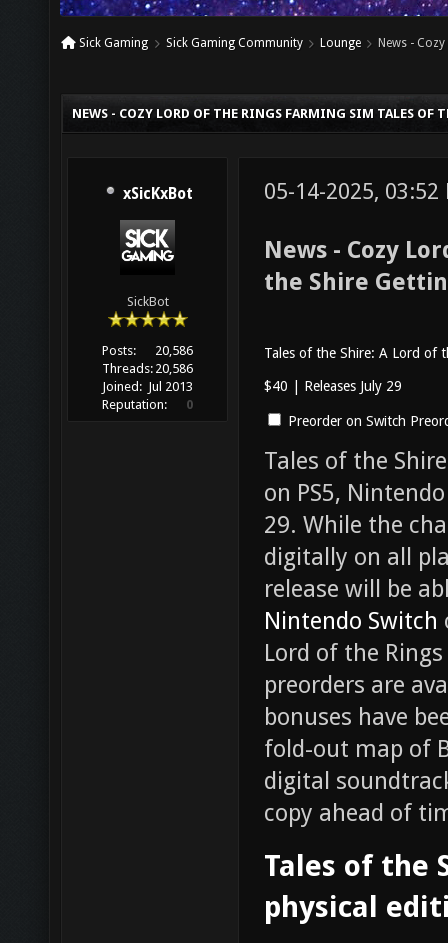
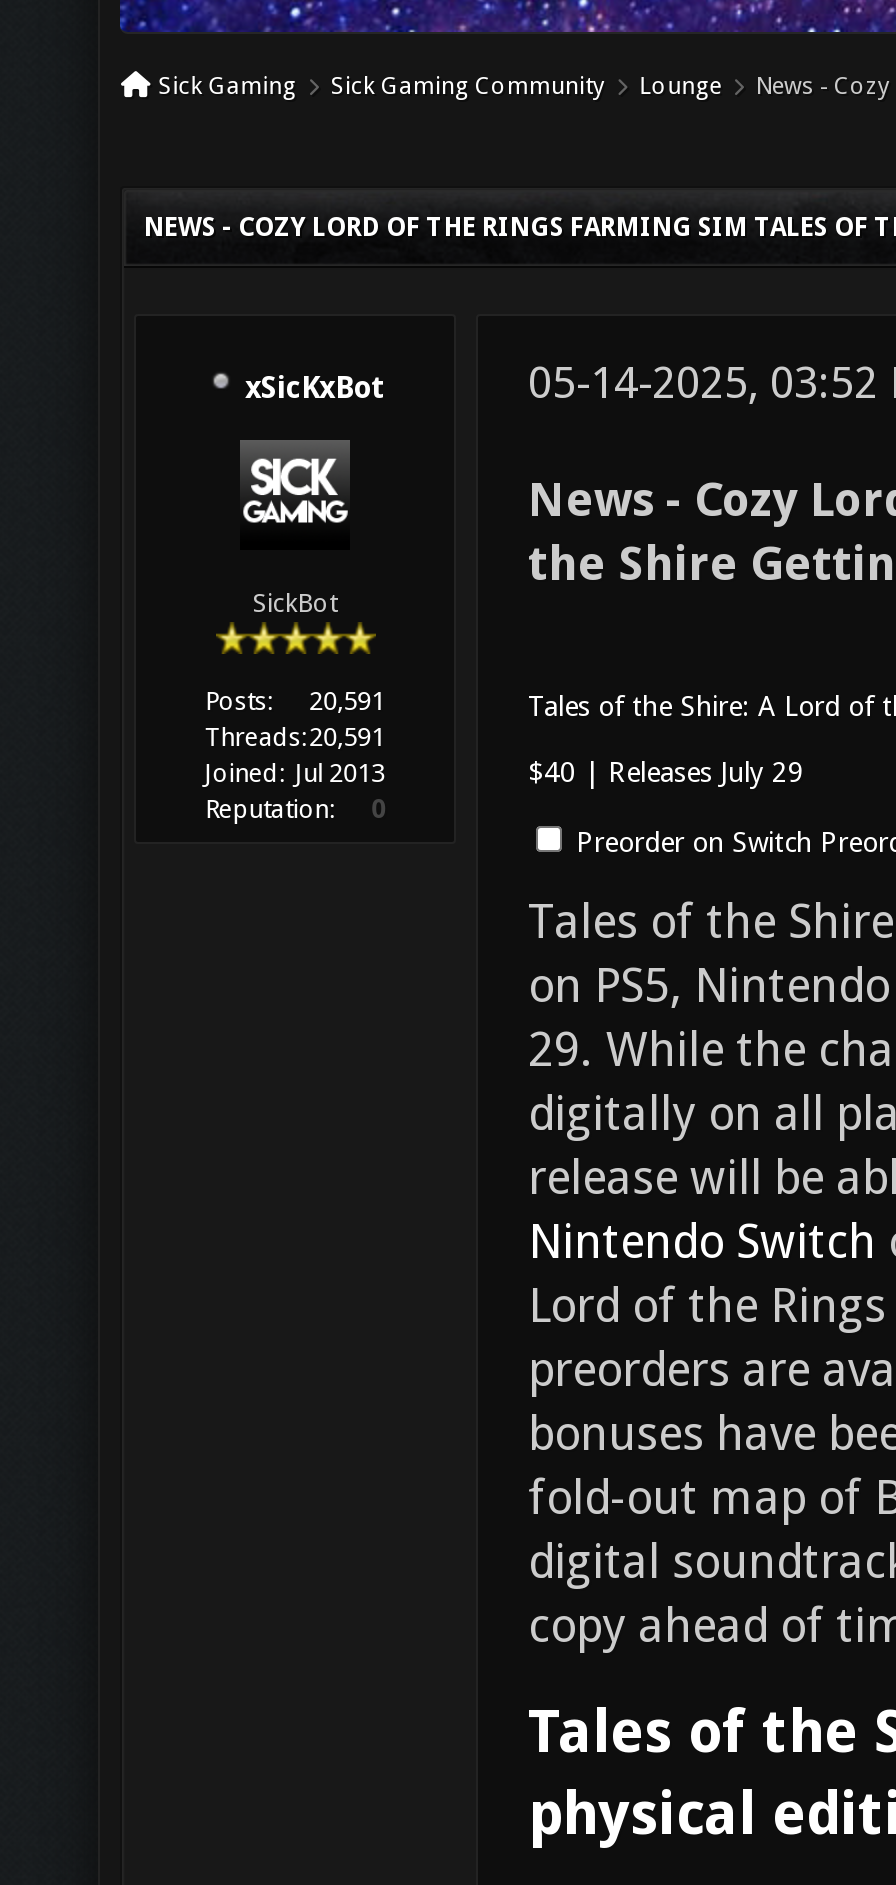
[102,343,193,358] Posts: 20,586 -> [205,687,385,717] Posts: 20,591
[102,361,193,376] Threads: 20,586 -> [205,723,385,753] Threads: 20,591

